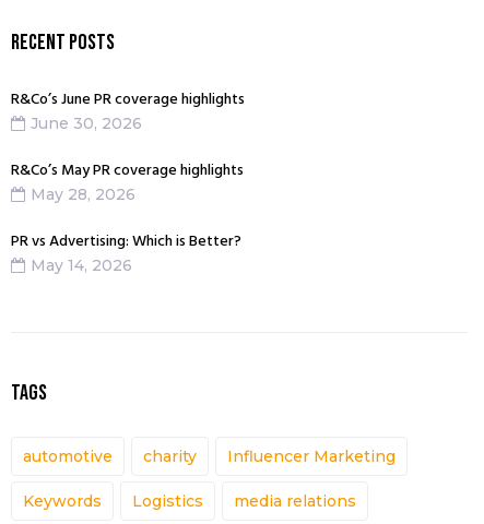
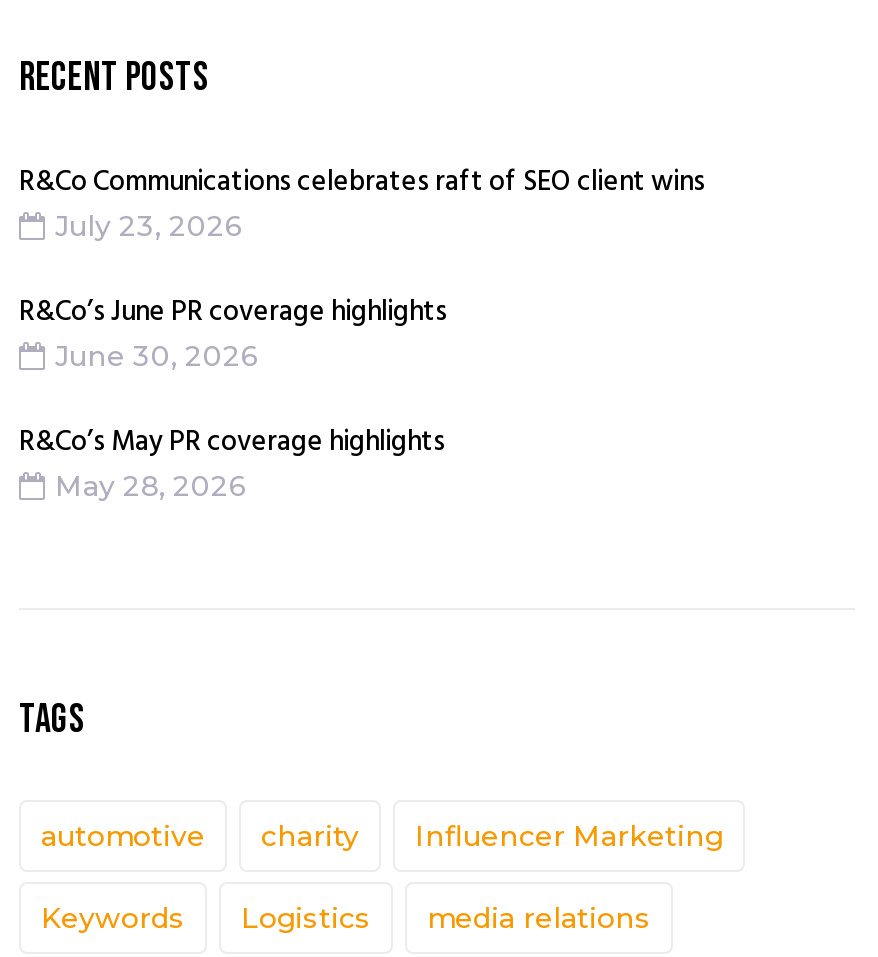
none -> [19,161,711,245] R&Co Communications celebrates raft of SEO client wins | July 23, 2026
moved [11,88,245,205] -> [19,291,447,505]: R&Co’s June PR coverage highlights | June 30, 2026 | R&Co’s May PR coverage highlights | May 28, 2026
[11,230,241,276] PR vs Advertising: Which is Better? | May 14, 2026 -> none

